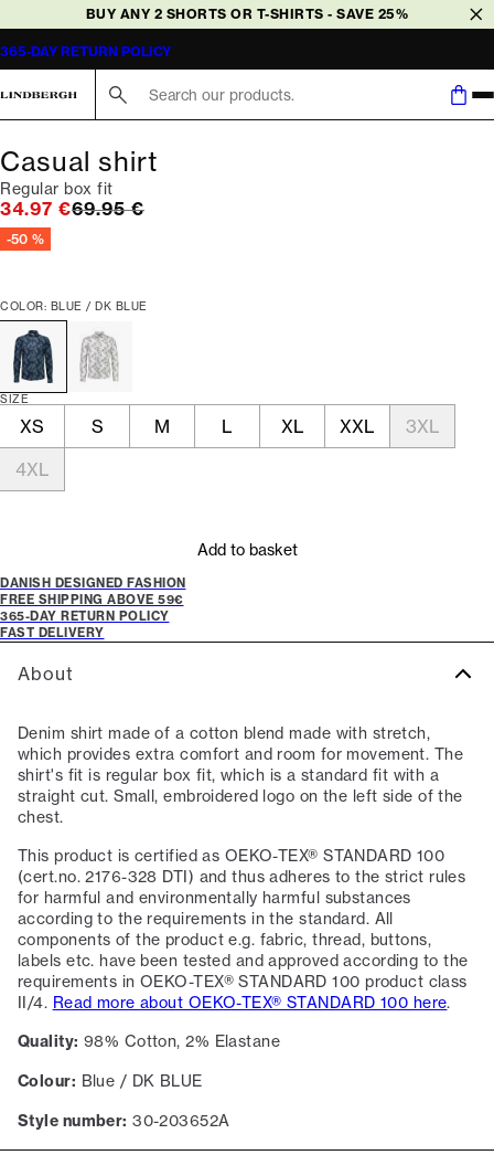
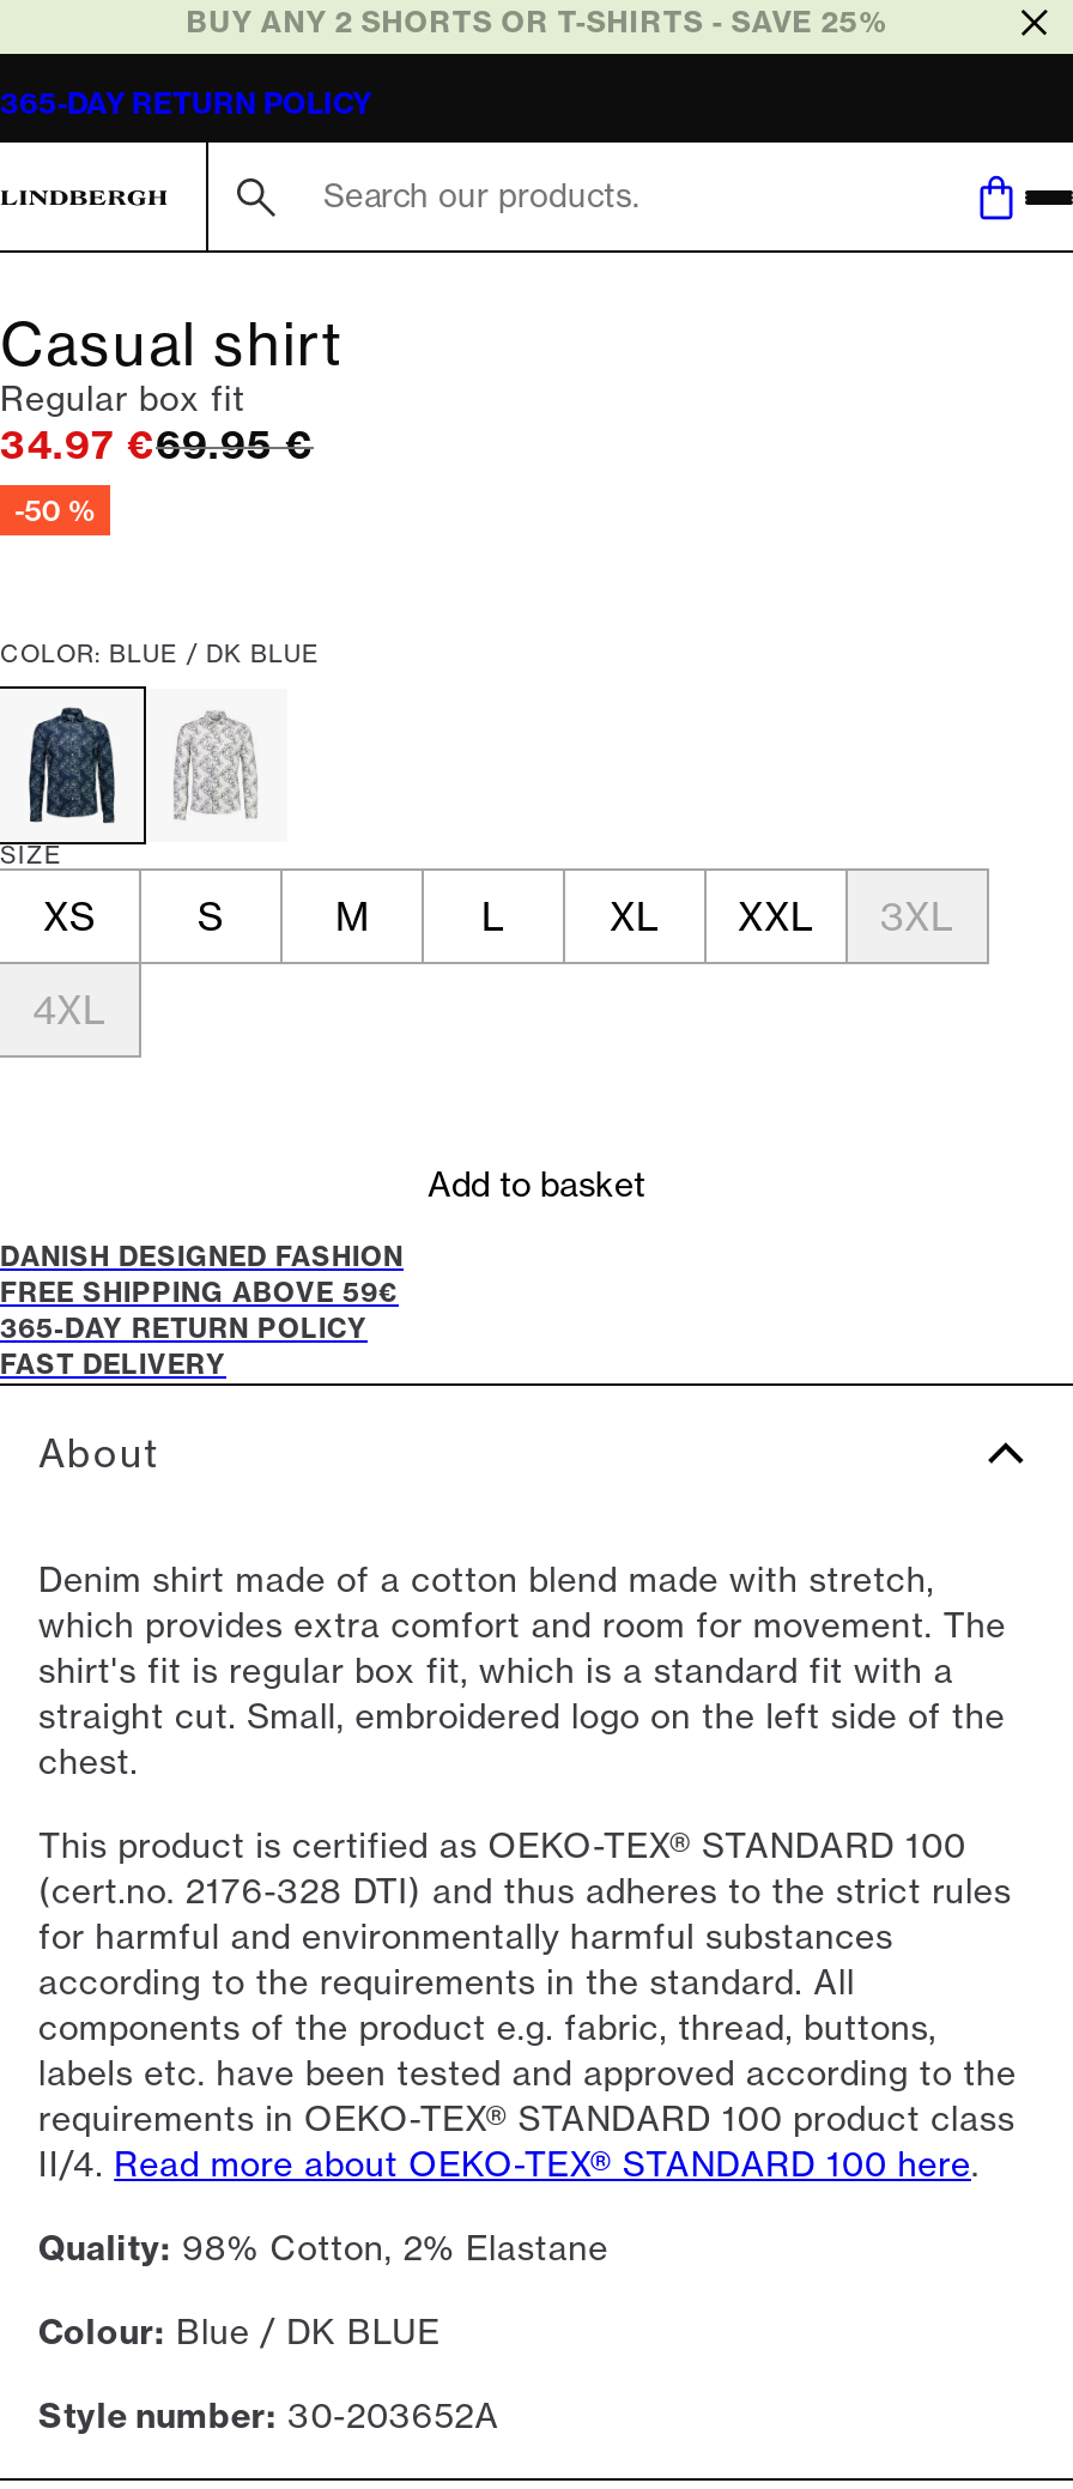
[86,6,408,22] BUY ANY 2 SHORTS OR T-SHIRTS - SAVE 25% -> none

